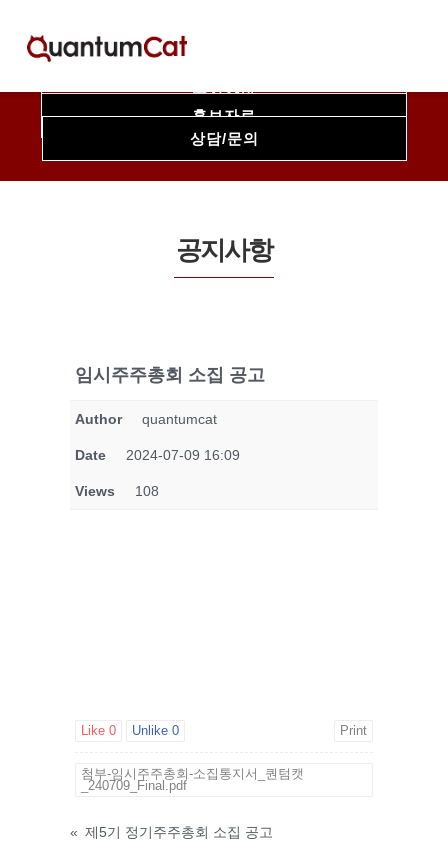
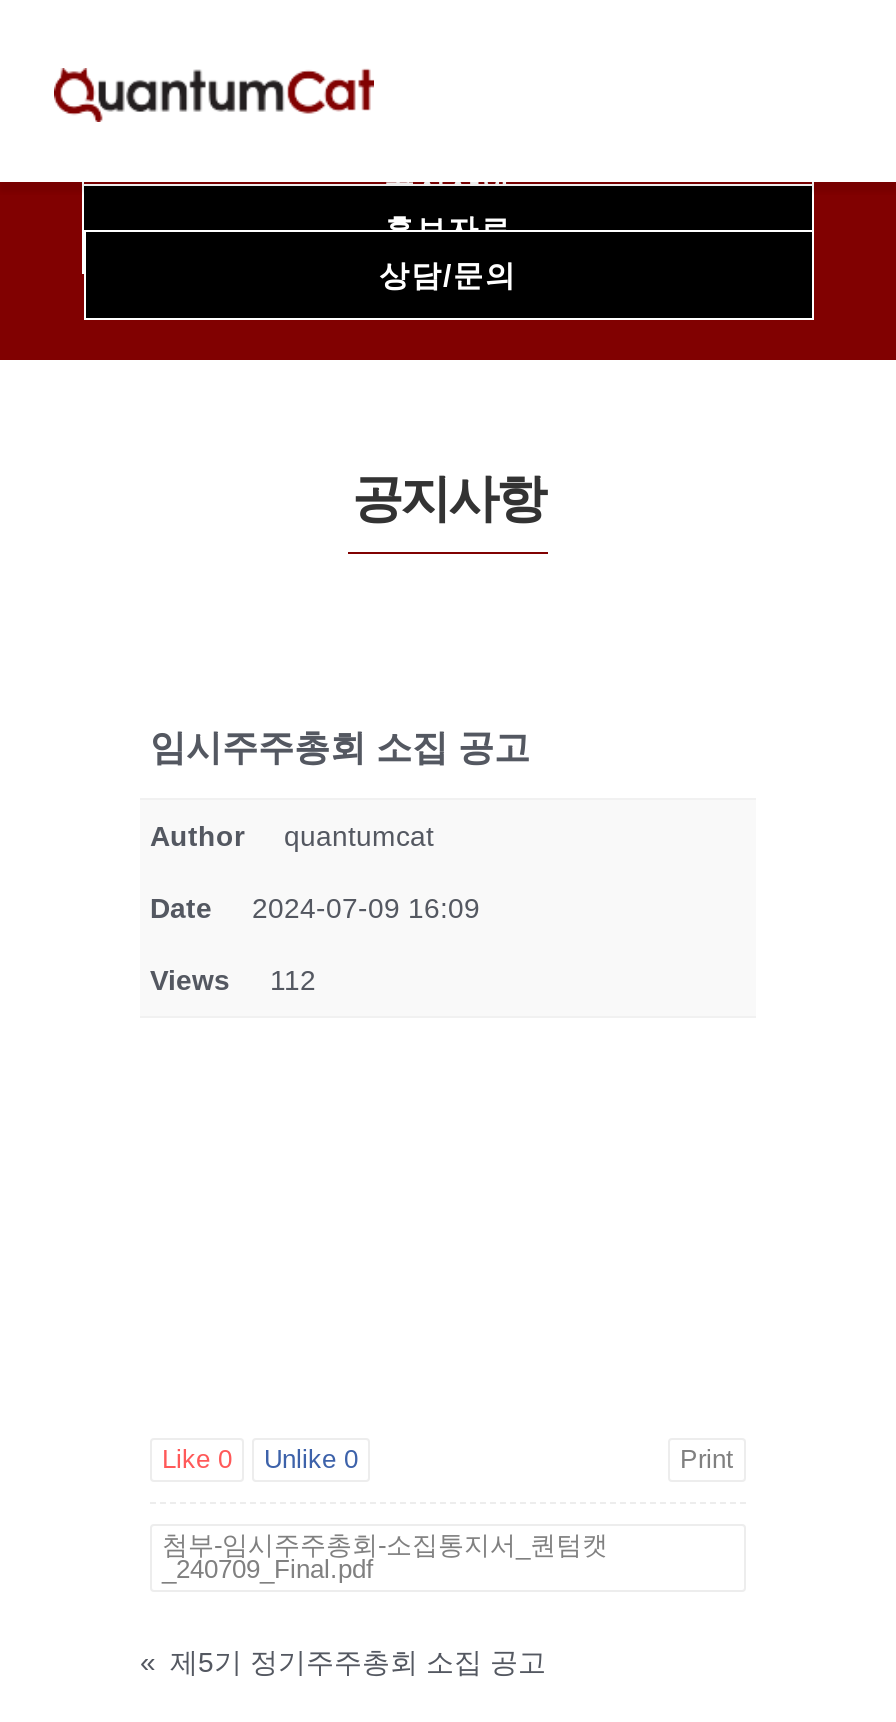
[75,483,159,499] Views 108 -> [150,965,316,997] Views 112

